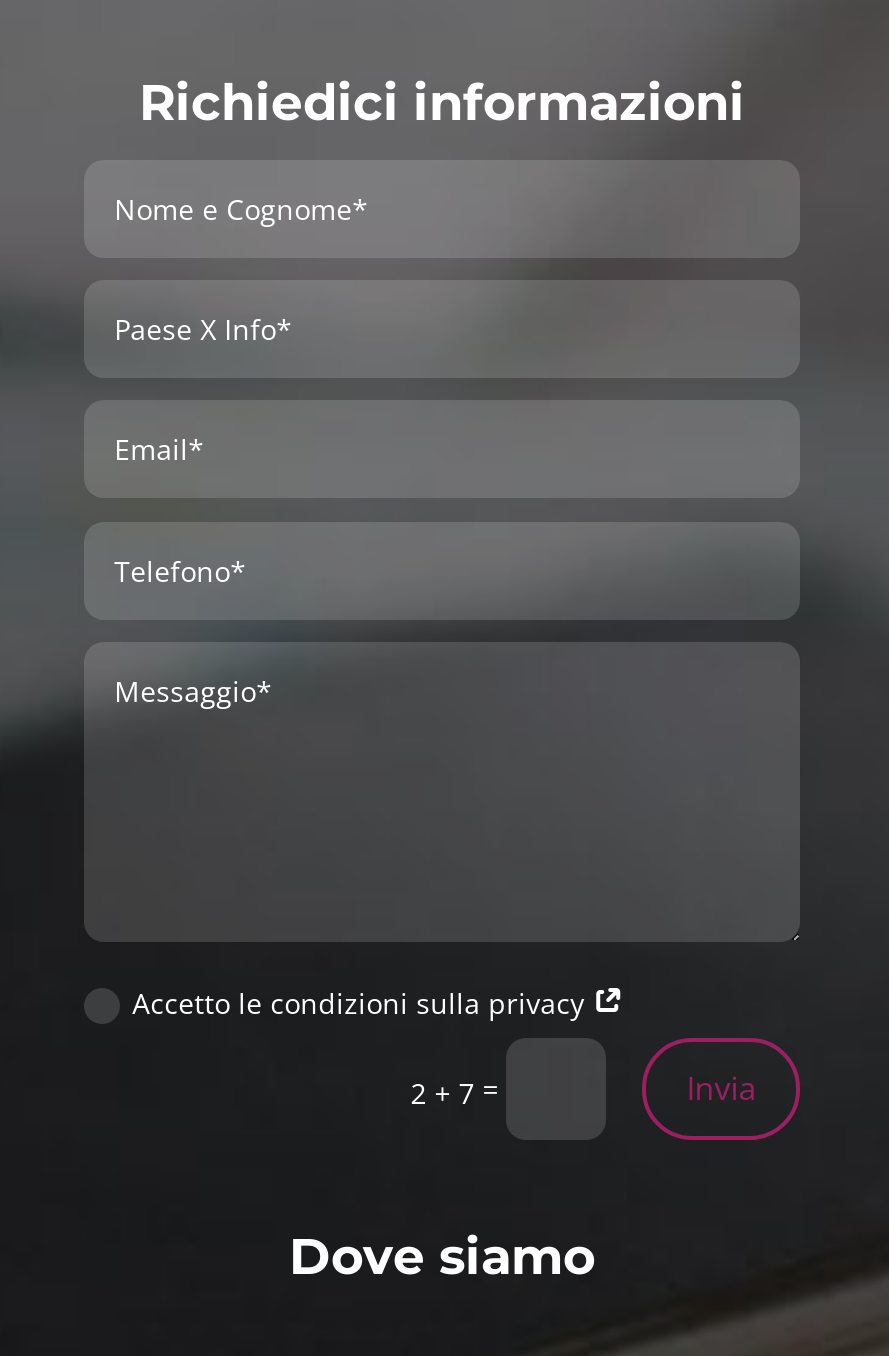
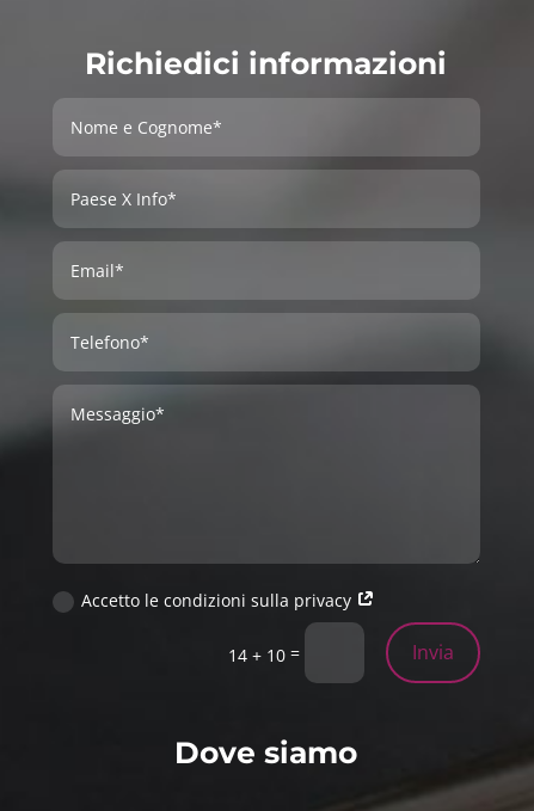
[410,1071,506,1113] 2 + 7 = -> [228,641,305,666] 14 + 10 =

